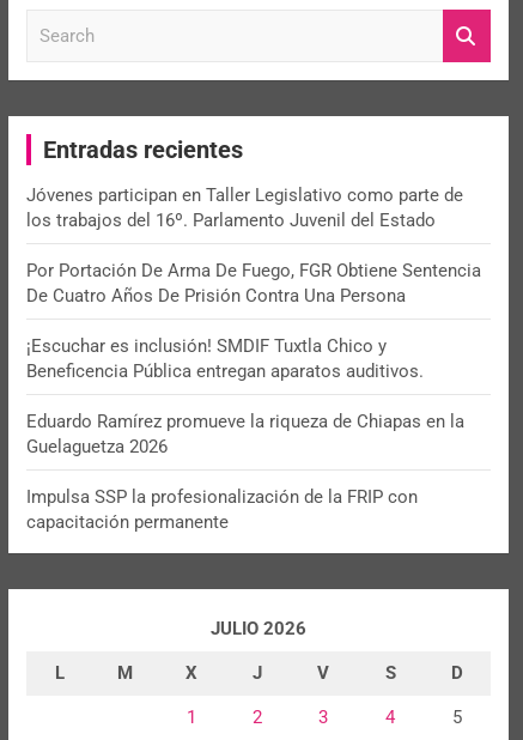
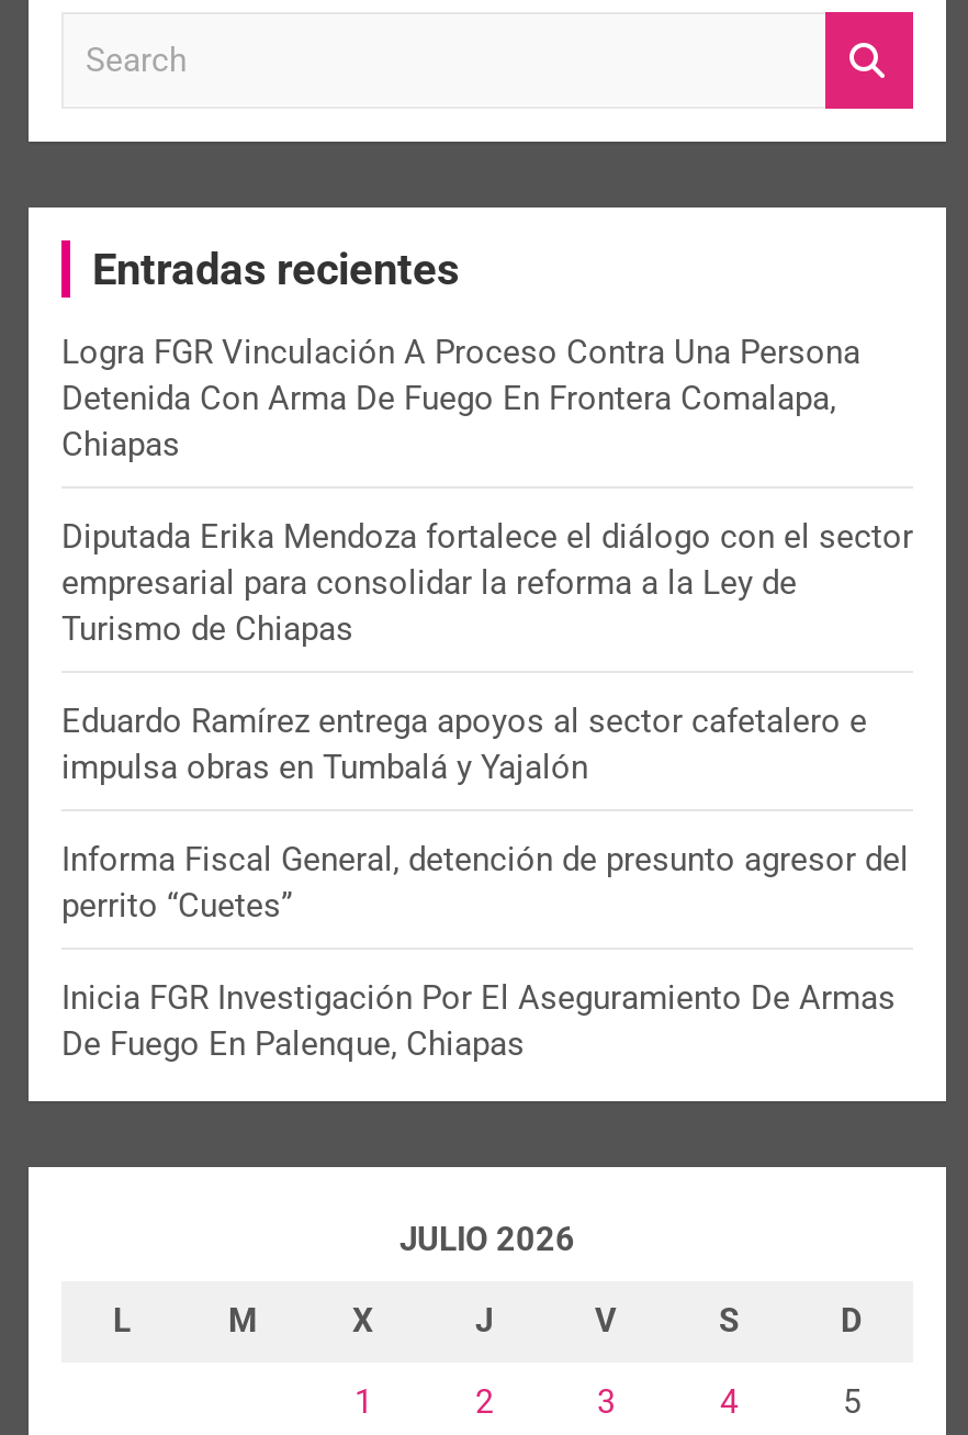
[26,184,463,231] Jóvenes participan en Taller Legislativo como parte de | los trabajos del 16º. Parlamento Juvenil del Estado -> [61,332,860,464] Logra FGR Vinculación A Proceso Contra Una Persona | Detenida Con Arma De Fuego En Frontera Comalapa, | Chiapas
[26,259,481,306] Por Portación De Arma De Fuego, FGR Obtiene Sentencia | De Cuatro Años De Prisión Contra Una Persona -> [61,516,913,648] Diputada Erika Mendoza fortalece el diálogo con el sector | empresarial para consolidar la reforma a la Ley de | Turismo de Chiapas
[26,335,424,382] ¡Escuchar es inclusión! SMDIF Tuxtla Chico y | Beneficencia Pública entregan aparatos auditivos. -> [61,701,867,787] Eduardo Ramírez entrega apoyos al sector cafetalero e | impulsa obras en Tumbalá y Yajalón
[26,410,464,457] Eduardo Ramírez promueve la riqueza de Chiapas en la | Guelaguetza 2026 -> [61,839,909,925] Informa Fiscal General, detención de presunto agresor del | perrito “Cuetes”
[26,486,418,532] Impulsa SSP la profesionalización de la FRIP con | capacitación permanente -> [61,978,896,1063] Inicia FGR Investigación Por El Aseguramiento De Armas | De Fuego En Palenque, Chiapas

